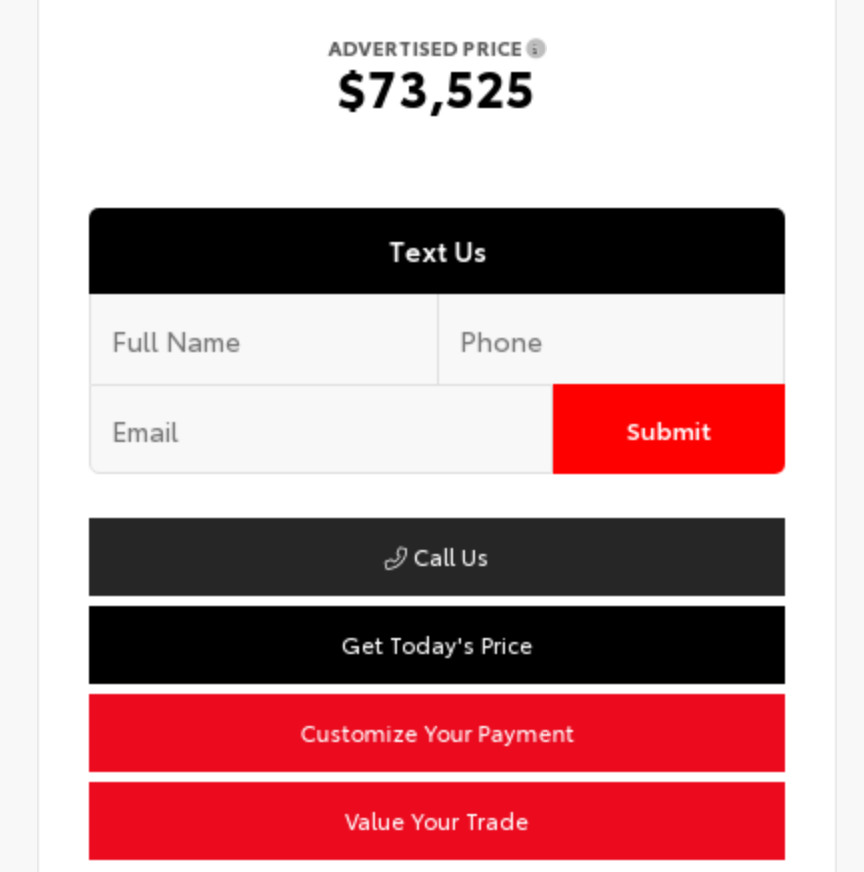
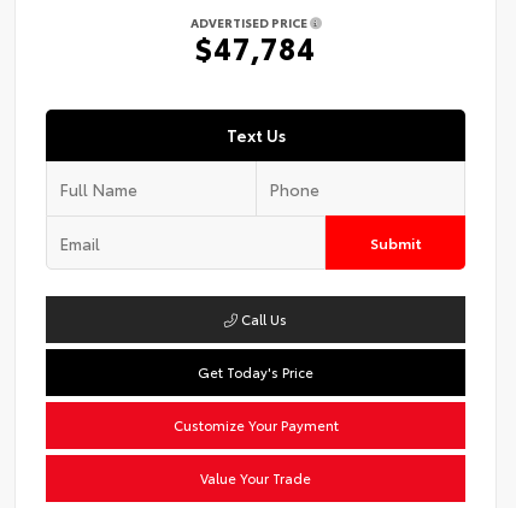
[338,52,536,120] $73,525 -> [195,26,316,67] $47,784

